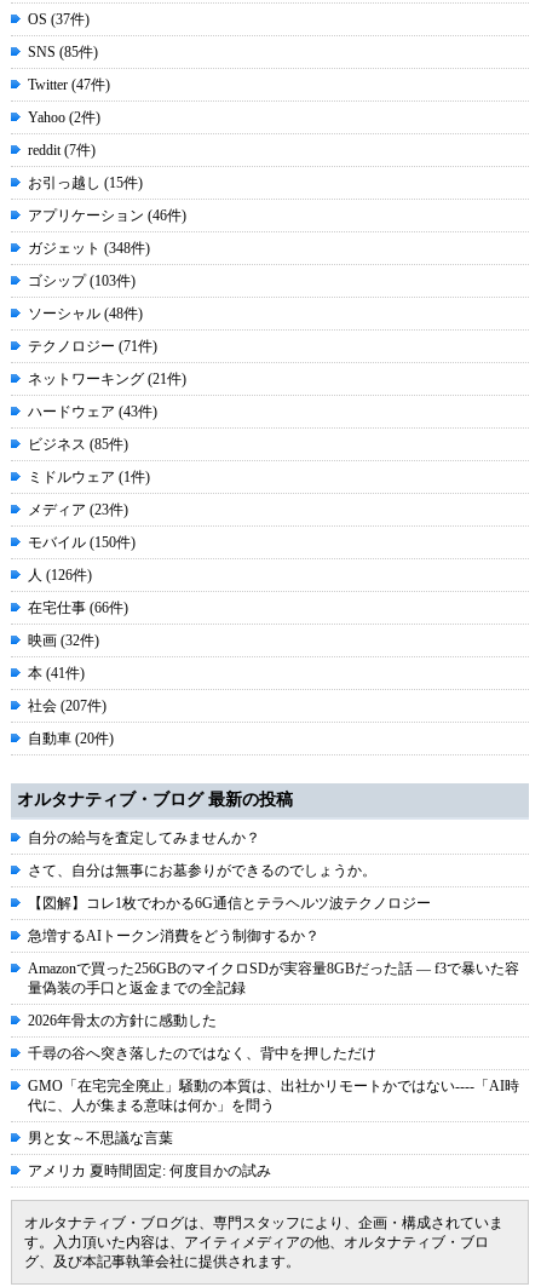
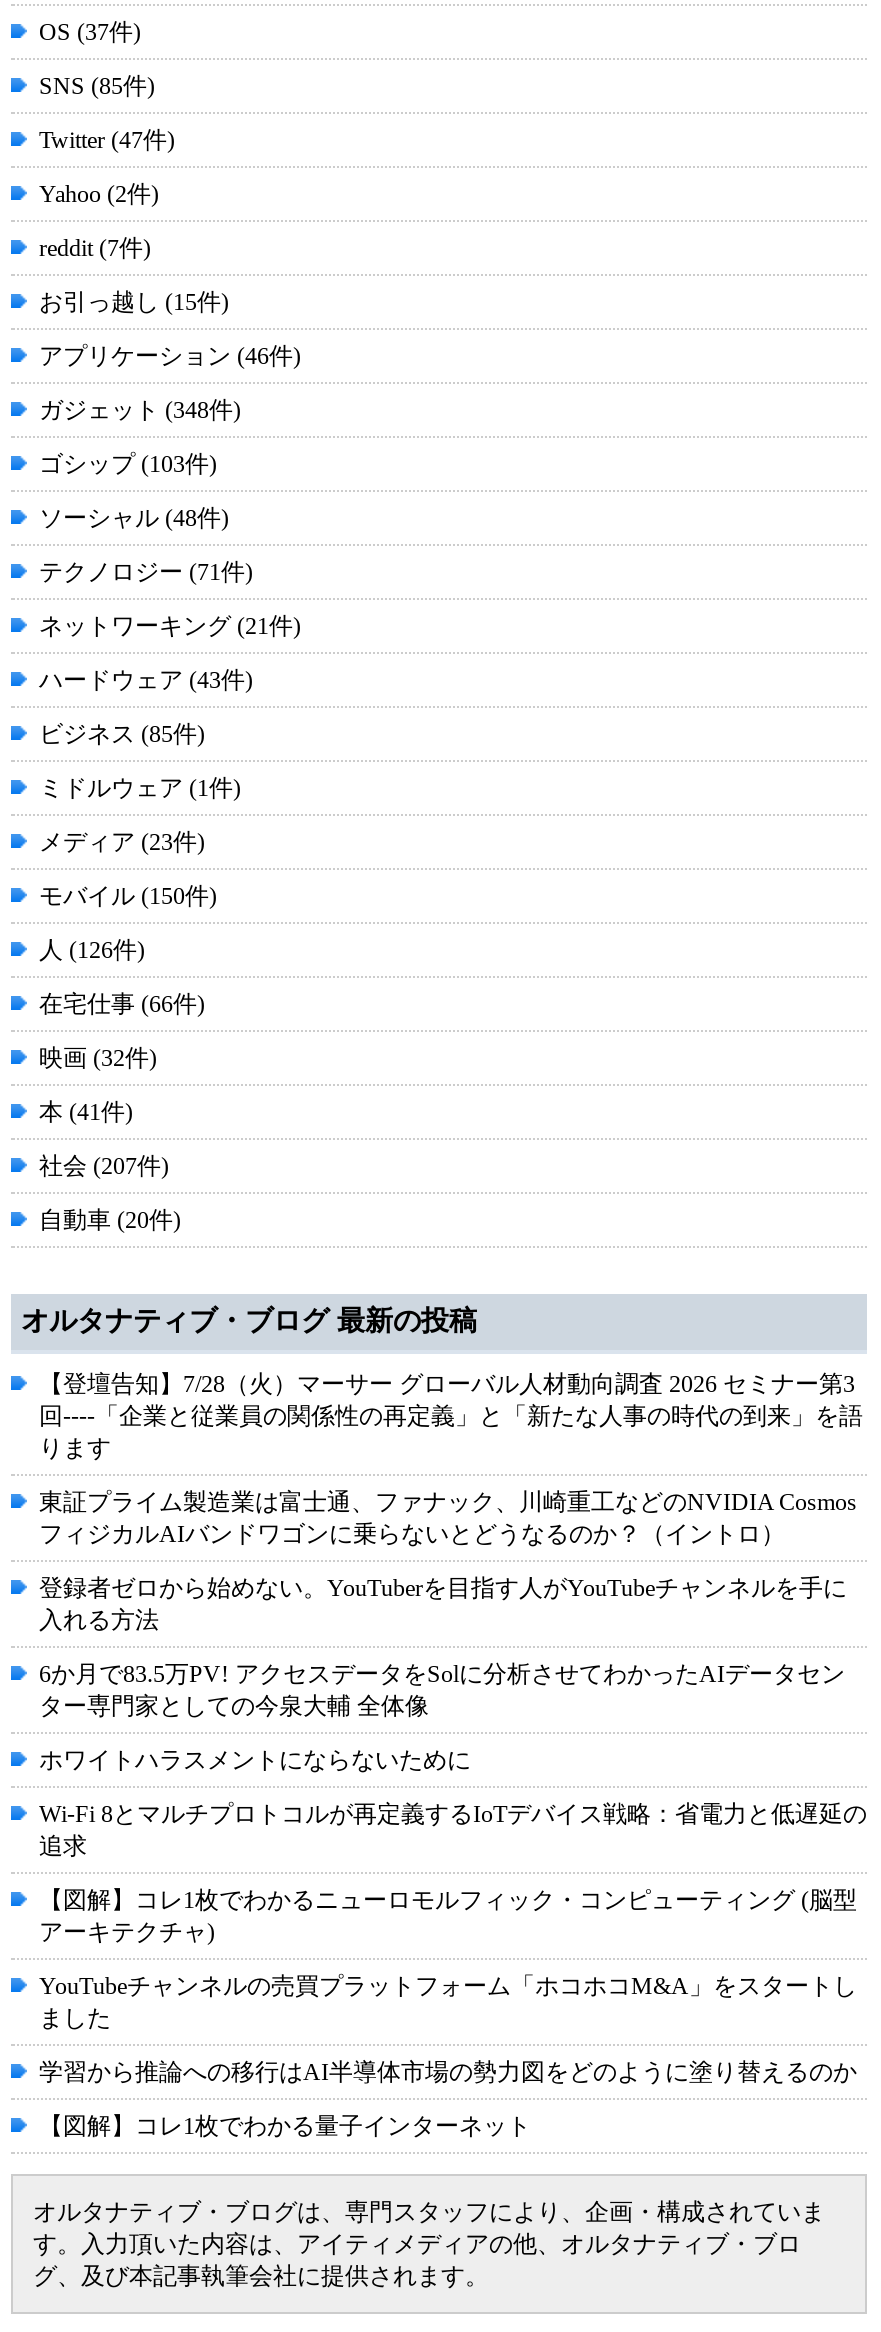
[28,829,260,846] 自分の給与を査定してみませんか？ -> [39,1369,863,1461] 【登壇告知】7/28（火）マーサー グローバル人材動向調査 2026 セミナー第3 | 回----「企業と従業員の関係性の再定義」と「新たな人事の時代の到来」を語 | ります
[28,862,376,879] さて、自分は無事にお墓参りができるのでしょうか。 -> [39,1487,857,1547] 東証プライム製造業は富士通、ファナック、川崎重工などのNVIDIA Cosmos | フィジカルAIバンドワゴンに乗らないとどうなるのか？（イントロ）
[28,894,431,911] 【図解】コレ1枚でわかる6G通信とテラヘルツ波テクノロジー -> [39,1573,847,1633] 登録者ゼロから始めない。YouTuberを目指す人がYouTubeチャンネルを手に | 入れる方法
[28,927,320,944] 急増するAIトークン消費をどう制御するか？ -> [39,1659,845,1719] 6か月で83.5万PV! アクセスデータをSolに分析させてわかったAIデータセン | ター専門家としての今泉大輔 全体像
[28,960,519,996] Amazonで買った256GBのマイクロSDが実容量8GBだった話 ― f3で暴いた容 | 量偽装の手口と返金までの全記録 -> [39,1745,471,1773] ホワイトハラスメントにならないために
[28,1012,217,1029] 2026年骨太の方針に感動した -> [39,1799,867,1859] Wi-Fi 8とマルチプロトコルが再定義するIoTデバイス戦略：省電力と低遅延の | 追求
[28,1044,376,1061] 千尋の谷へ突き落したのではなく、背中を押しただけ -> [39,1885,857,1945] 【図解】コレ1枚でわかるニューロモルフィック・コンピューティング (脳型 | アーキテクチャ)
[28,1077,519,1114] GMO「在宅完全廃止」騒動の本質は、出社かリモートかではない----「AI時 | 代に、人が集まる意味は何か」を問う -> [39,1971,857,2031] YouTubeチャンネルの売買プラットフォーム「ホコホコM&A」をスタートし | ました
[28,1129,173,1146] 男と女～不思議な言葉 -> [39,2057,857,2085] 学習から推論への移行はAI半導体市場の勢力図をどのように塗り替えるのか
[28,1162,271,1179] アメリカ 夏時間固定: 何度目かの試み -> [39,2111,531,2139] 【図解】コレ1枚でわかる量子インターネット

